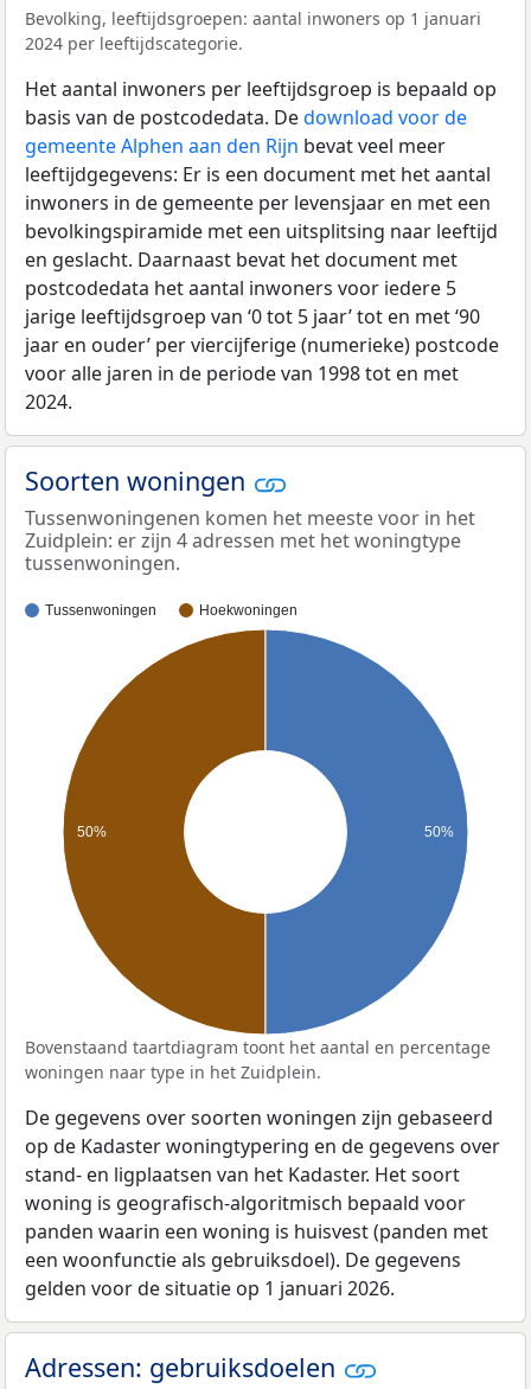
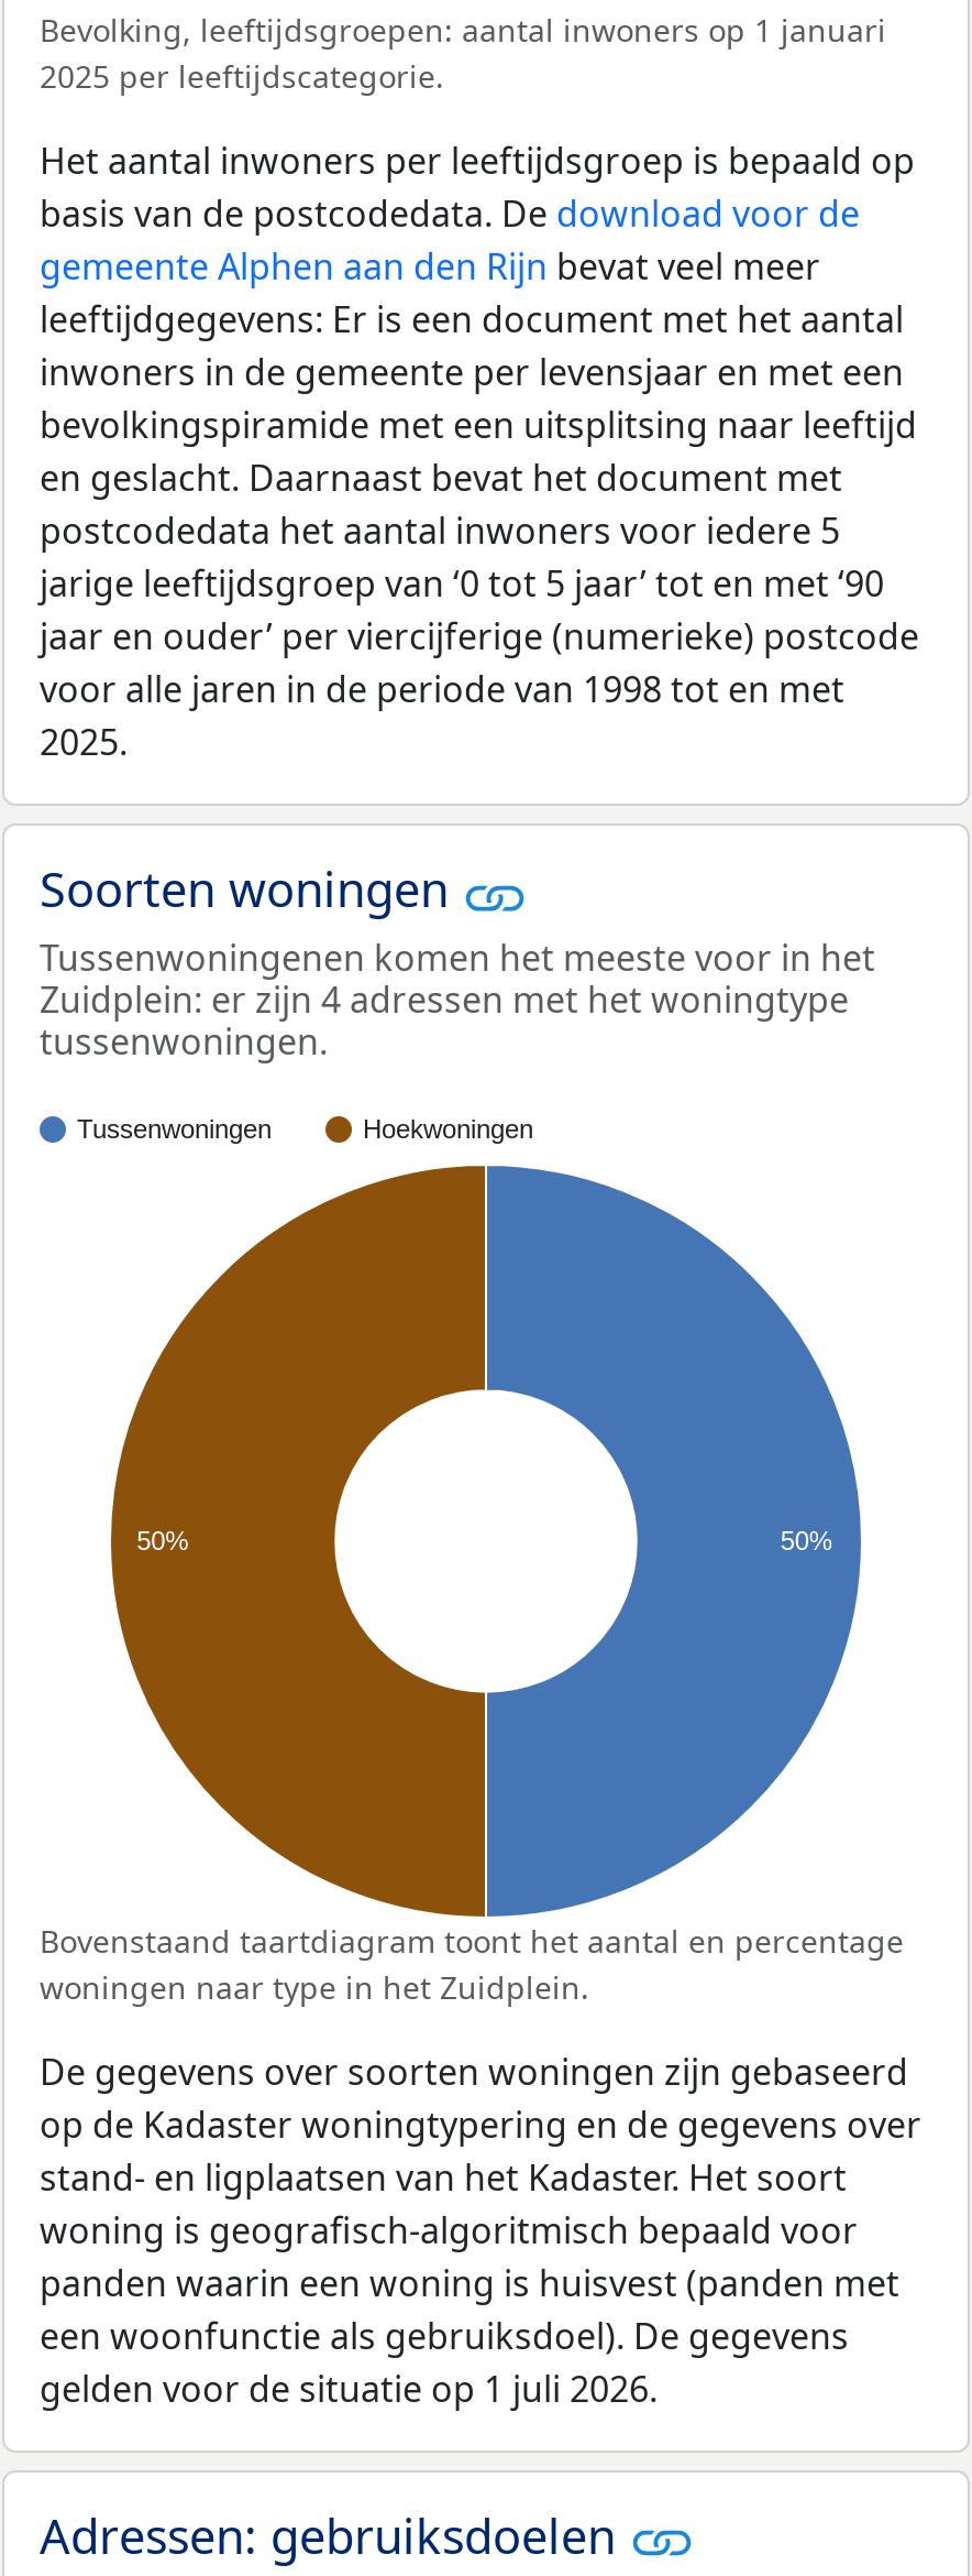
[25,32,243,55] 2024 per leeftijdscategorie. -> [40,56,444,98] 2025 per leeftijdscategorie.
[25,389,72,415] 2024. -> [40,718,128,767] 2025.
[25,1275,395,1301] gelden voor de situatie op 1 januari 2026. -> [40,2364,658,2412] gelden voor de situatie op 1 juli 2026.

